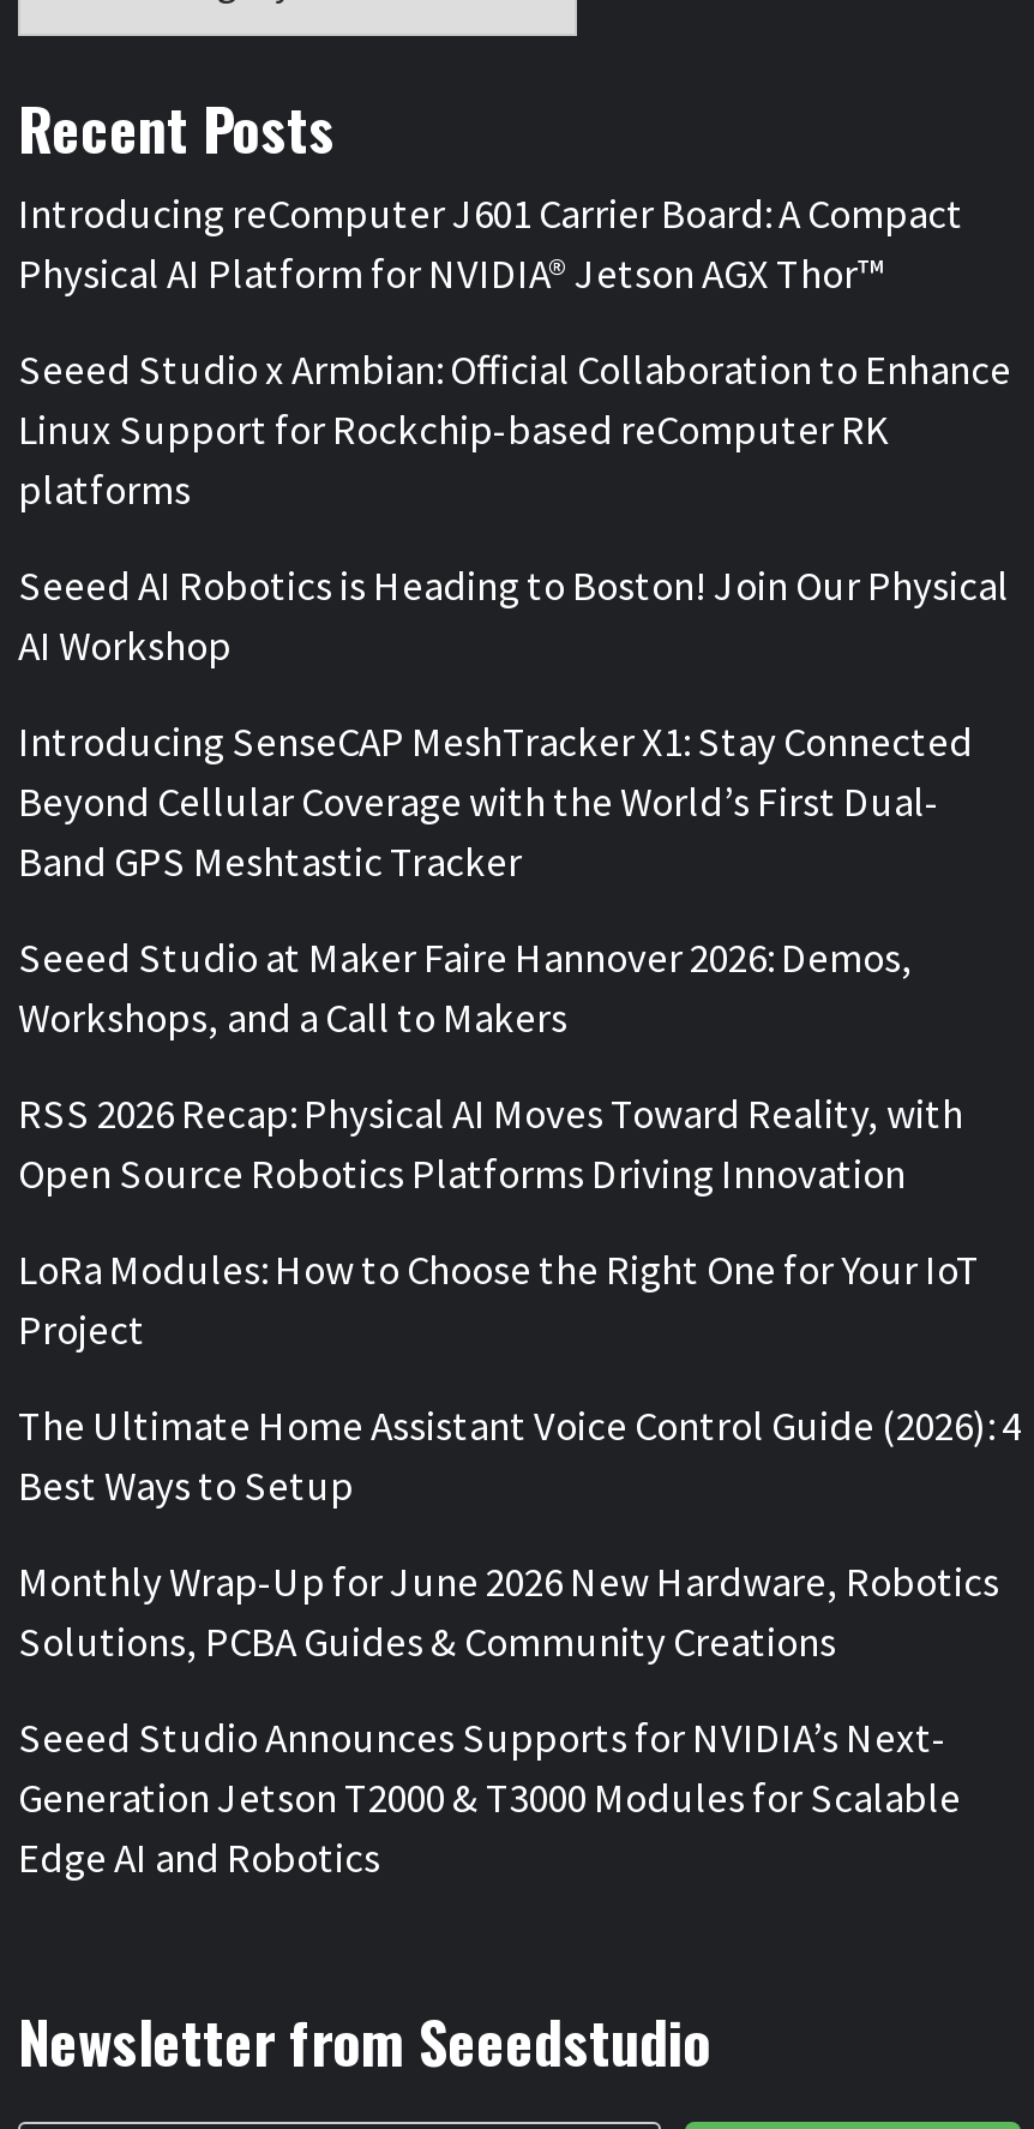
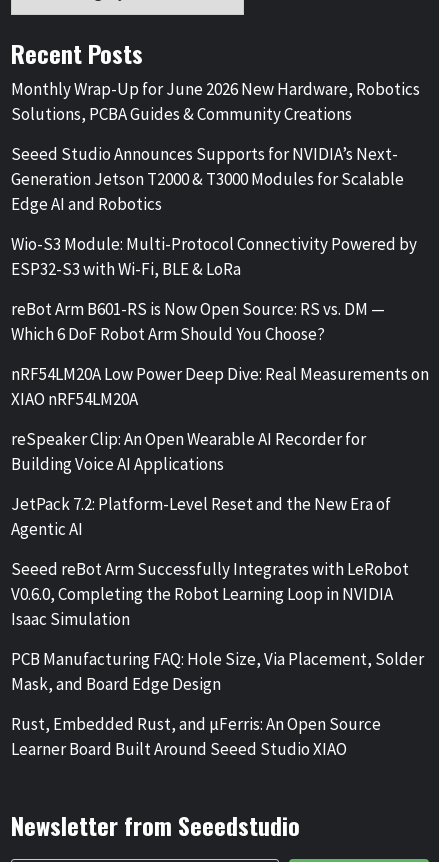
[18,186,1021,1511] Introducing reComputer J601 Carrier Board: A Compact | Physical AI Platform for NVIDIA® Jetson AGX Thor™ | Seeed Studio x Armbian: Official Collaboration to Enhance | Linux Support for Rockchip-based reComputer RK | platforms | Seeed AI Robotics is Heading to Boston! Join Our Physical | AI Workshop | Introducing SenseCAP MeshTracker X1: Stay Connected | Beyond Cellular Coverage with the World’s First Dual- | Band GPS Meshtastic Tracker | Seeed Studio at Maker Faire Hannover 2026: Demos, | Workshops, and a Call to Makers | RSS 2026 Recap: Physical AI Moves Toward Reality, with | Open Source Robotics Platforms Driving Innovation | LoRa Modules: How to Choose the Right One for Your IoT | Project | The Ultimate Home Assistant Voice Control Guide (2026): 4 | Best Ways to Setup -> none
moved [18,1555,999,1883] -> [11,78,420,215]: Monthly Wrap-Up for June 2026 New Hardware, Robotics | Solutions, PCBA Guides & Community Creations | Seeed Studio Announces Supports for NVIDIA’s Next- | Generation Jetson T2000 & T3000 Modules for Scalable | Edge AI and Robotics
none -> [11,233,429,760] Wio-S3 Module: Multi-Protocol Connectivity Powered by | ESP32-S3 with Wi-Fi, BLE & LoRa | reBot Arm B601-RS is Now Open Source: RS vs. DM — | Which 6 DoF Robot Arm Should You Choose? | nRF54LM20A Low Power Deep Dive: Real Measurements on | XIAO nRF54LM20A | reSpeaker Clip: An Open Wearable AI Recorder for | Building Voice AI Applications | JetPack 7.2: Platform-Level Reset and the New Era of | Agentic AI | Seeed reBot Arm Successfully Integrates with LeRobot | V0.6.0, Completing the Robot Learning Loop in NVIDIA | Isaac Simulation | PCB Manufacturing FAQ: Hole Size, Via Placement, Solder | Mask, and Board Edge Design | Rust, Embedded Rust, and µFerris: An Open Source | Learner Board Built Around Seeed Studio XIAO

